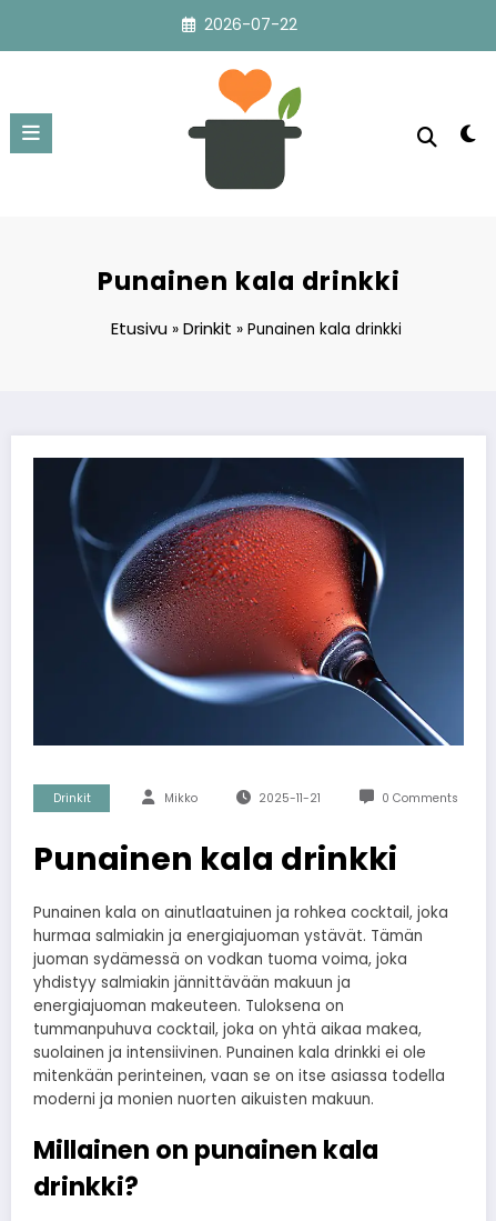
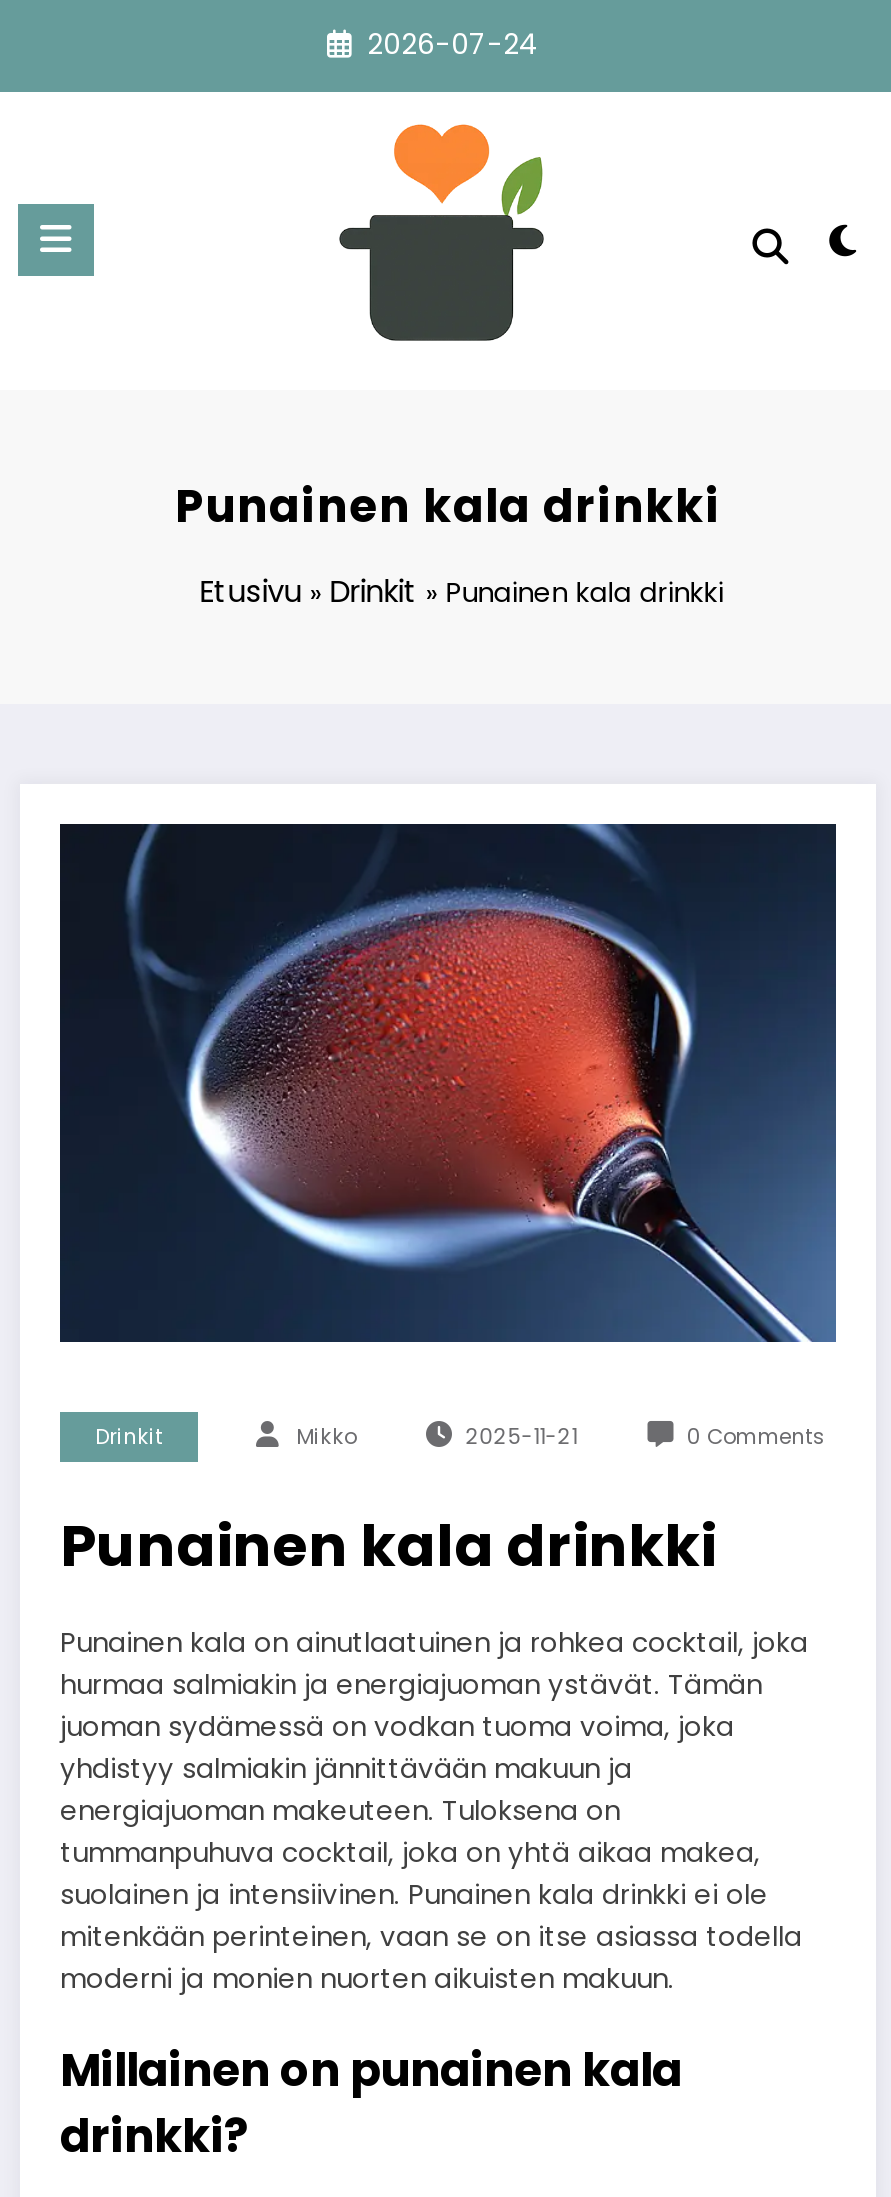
[205,13,298,36] 2026-07-22 -> [367,24,539,64] 2026-07-24

